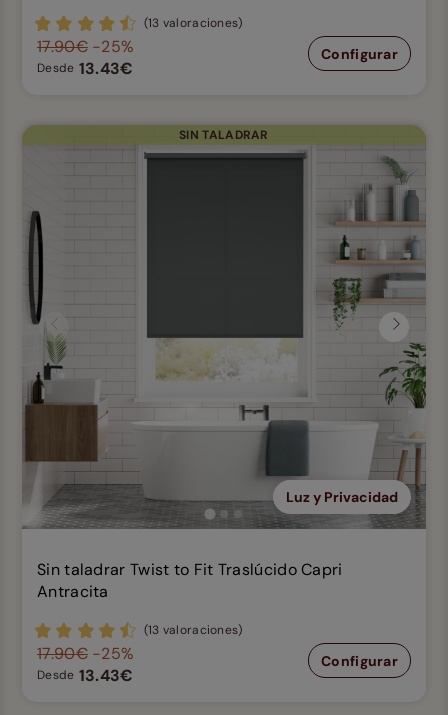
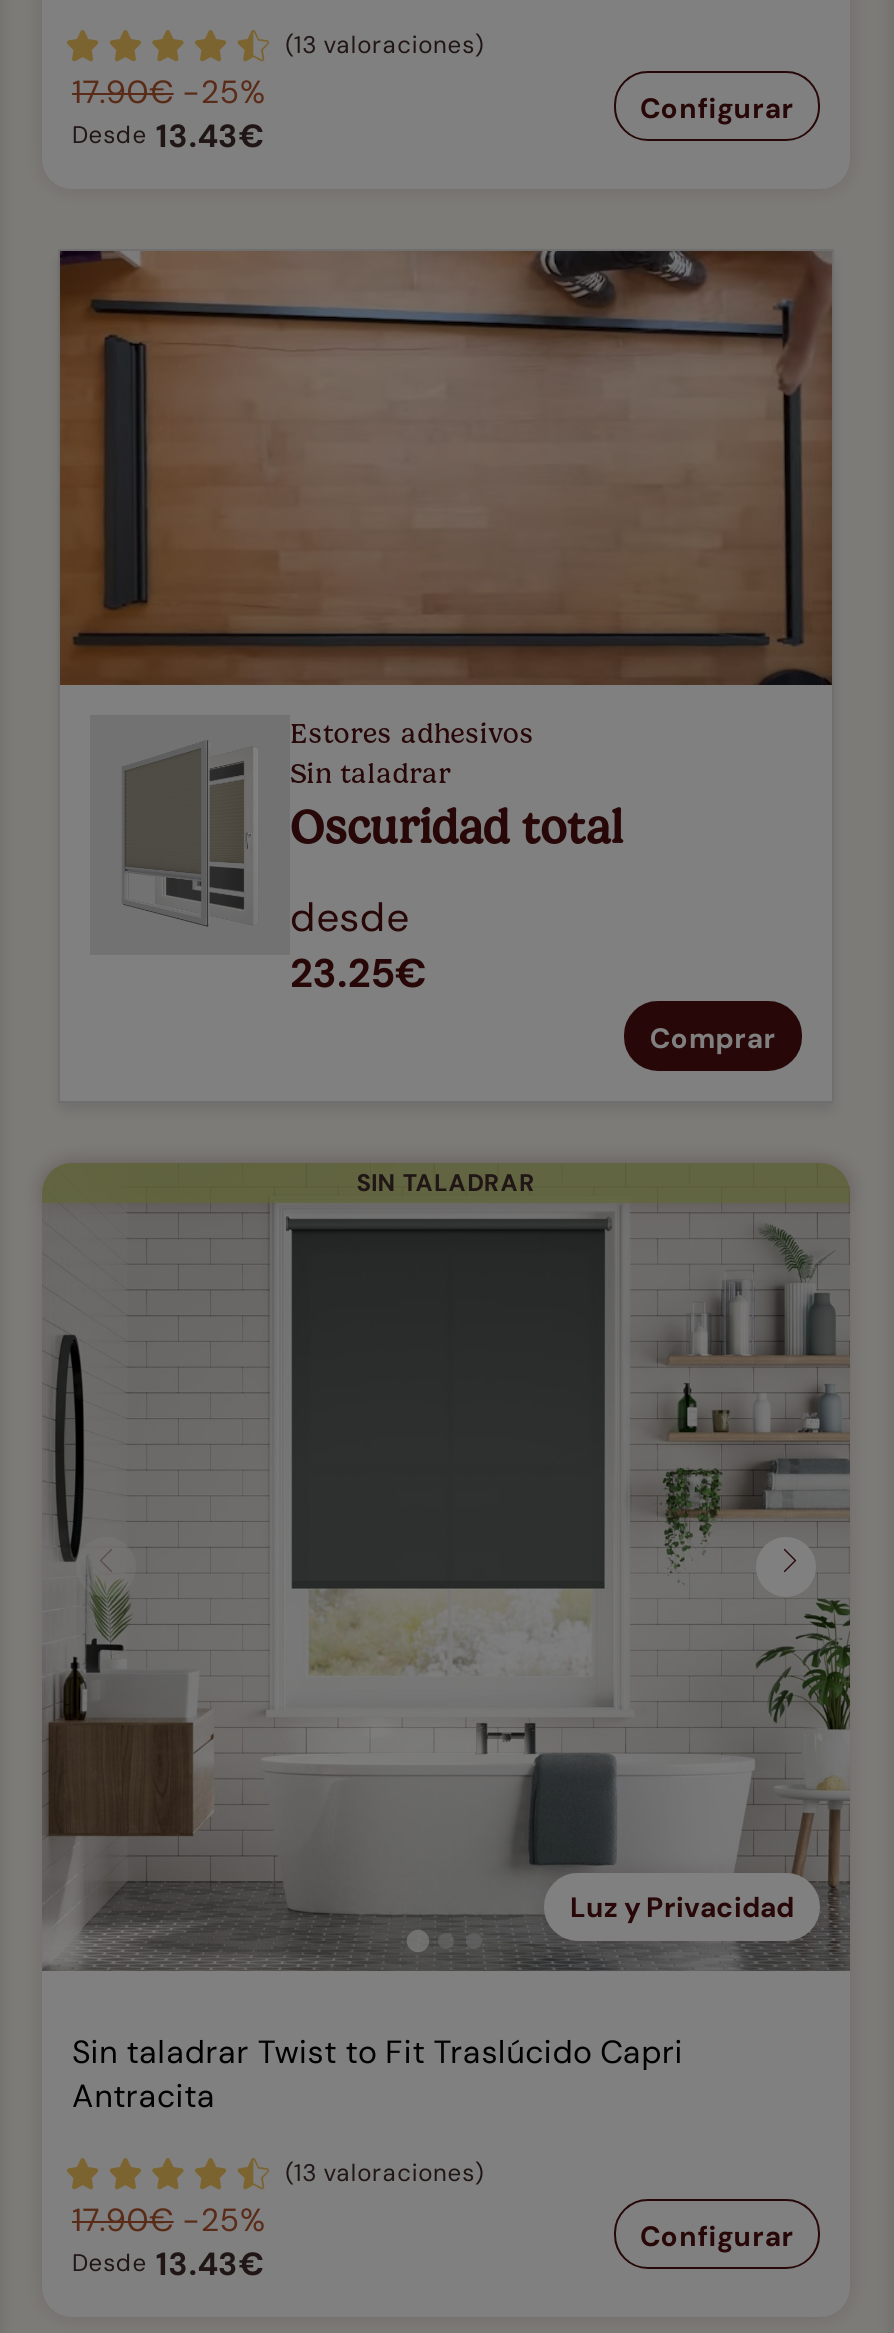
none -> [56,249,836,1091] [image] | Estores adhesivos | Sin taladrar | Oscuridad total | desde | 23.25€ | Comprar

